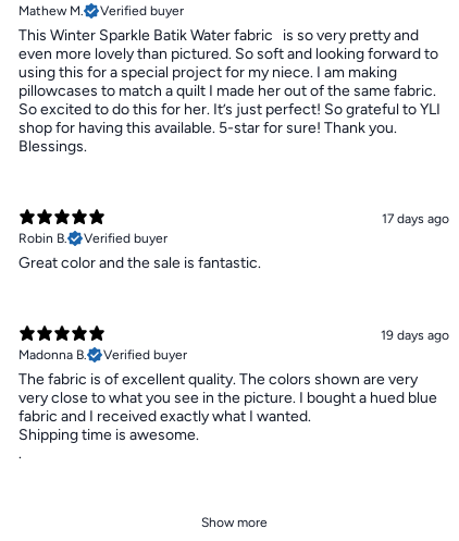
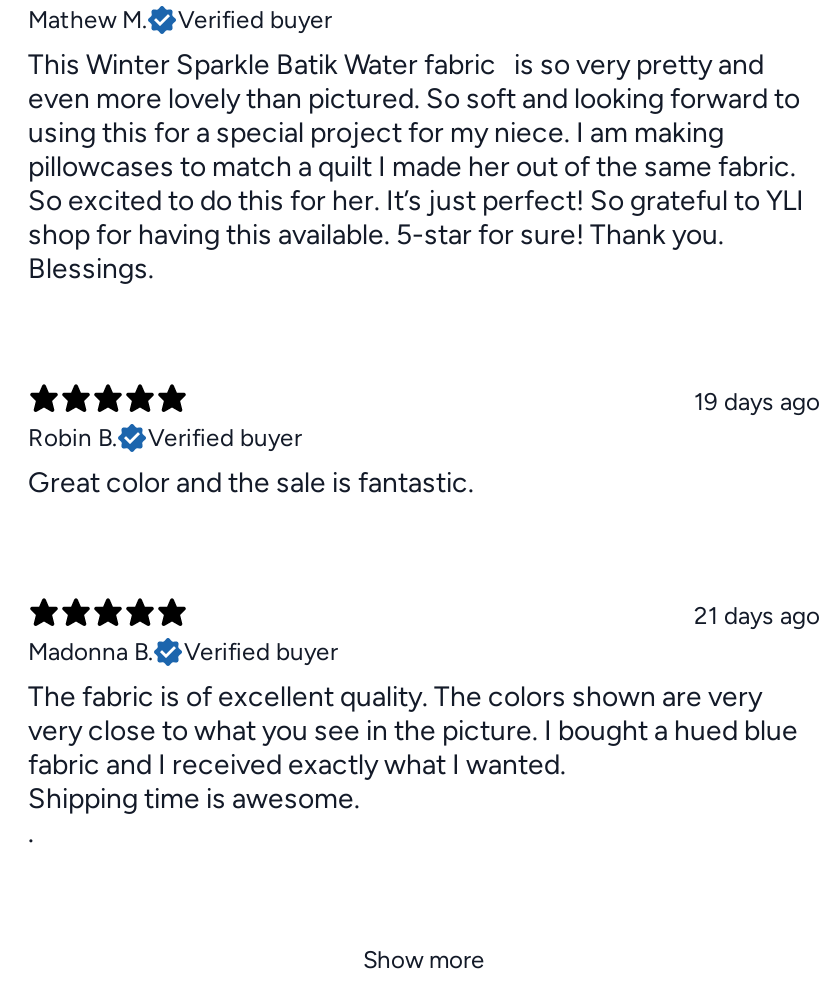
[382,211,449,227] 17 days ago -> [694,388,820,416] 19 days ago
[381,328,449,343] 19 days ago -> [694,602,820,630] 21 days ago

